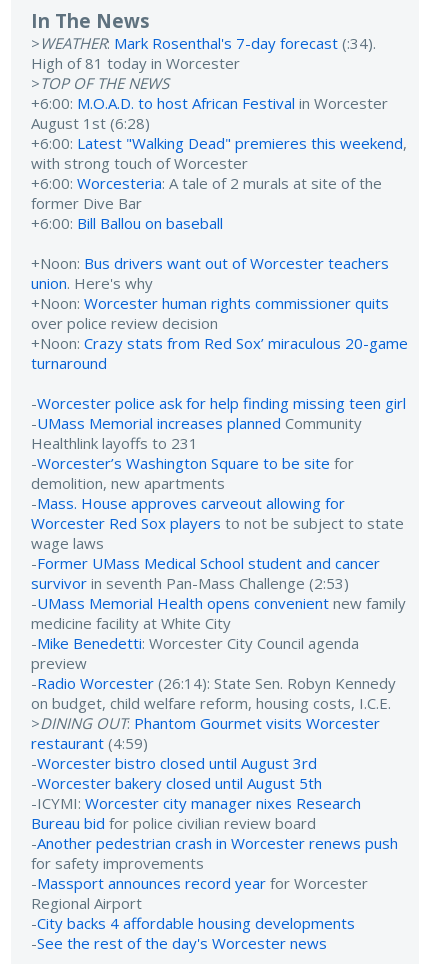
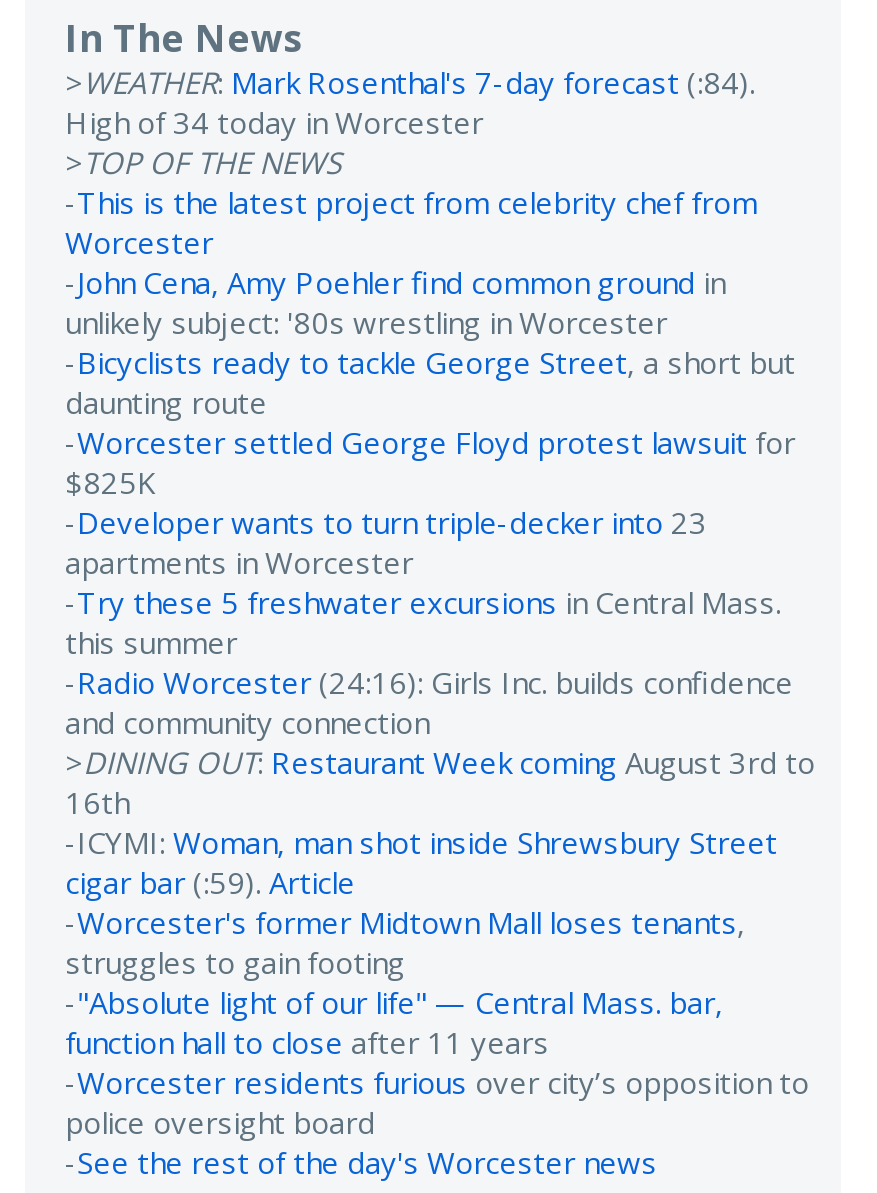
[31,33,376,53] > WEATHER: Mark Rosenthal's 7-day forecast (:34). -> [65,62,755,102] > WEATHER: Mark Rosenthal's 7-day forecast (:84).
[31,53,240,73] High of 81 today in Worcester -> [65,102,483,142] High of 34 today in Worcester
[31,93,408,933] +6:00: M.O.A.D. to host African Festival in Worcester | August 1st (6:28) | +6:00: Latest "Walking Dead" premieres this weekend, | with strong touch of Worcester | +6:00: Worcesteria: A tale of 2 murals at site of the | former Dive Bar | +6:00: Bill Ballou on baseball | +Noon: Bus drivers want out of Worcester teachers | union. Here's why | +Noon: Worcester human rights commissioner quits | over police review decision | +Noon: Crazy stats from Red Sox’ miraculous 20-game | turnaround | -Worcester police ask for help finding missing teen girl | -UMass Memorial increases plannedCommunity | Healthlink layoffs to 231 | -Worcester’s Washington Square to be site for | demolition, new apartments | -Mass. House approves carveout allowing for | Worcester Red Sox players to not be subject to state | wage laws | -Former UMass Medical School student and cancer | survivor in seventh Pan-Mass Challenge (2:53) | -UMass Memorial Health opens convenient new family | medicine facility at White City | -Mike Benedetti: Worcester City Council agenda | preview | -Radio Worcester (26:14): State Sen. Robyn Kennedy | on budget, child welfare reform, housing costs, I.C.E. | >DINING OUT: Phantom Gourmet visits Worcester | restaurant (4:59) | -Worcester bistro closed until August 3rd | -Worcester bakery closed until August 5th | -ICYMI: Worcester city manager nixes Research | Bureau bid for police civilian review board | -Another pedestrian crash in Worcester renews push | for safety improvements | -Massport announces record year for Worcester | Regional Airport | -City backs 4 affordable housing developments -> [65,182,815,1142] -This is the latest project from celebrity chef from | Worcester | - John Cena, Amy Poehler find common ground in | unlikely subject: '80s wrestling in Worcester | - Bicyclists ready to tackle George Street, a short but | daunting route | -Worcester settled George Floyd protest lawsuit for | $825K | - Developer wants to turn triple-decker into 23 | apartments in Worcester | -Try these 5 freshwater excursions in Central Mass. | this summer | - Radio Worcester (24:16): Girls Inc. builds confidence | and community connection | >DINING OUT: Restaurant Week coming August 3rd to | 16th | -ICYMI: Woman, man shot inside Shrewsbury Street | cigar bar (:59). Article | -Worcester's former Midtown Mall loses tenants, | struggles to gain footing | -"Absolute light of our life" — Central Mass. bar, | function hall to close after 11 years | -Worcester residents furiousover city’s opposition to | police oversight board

